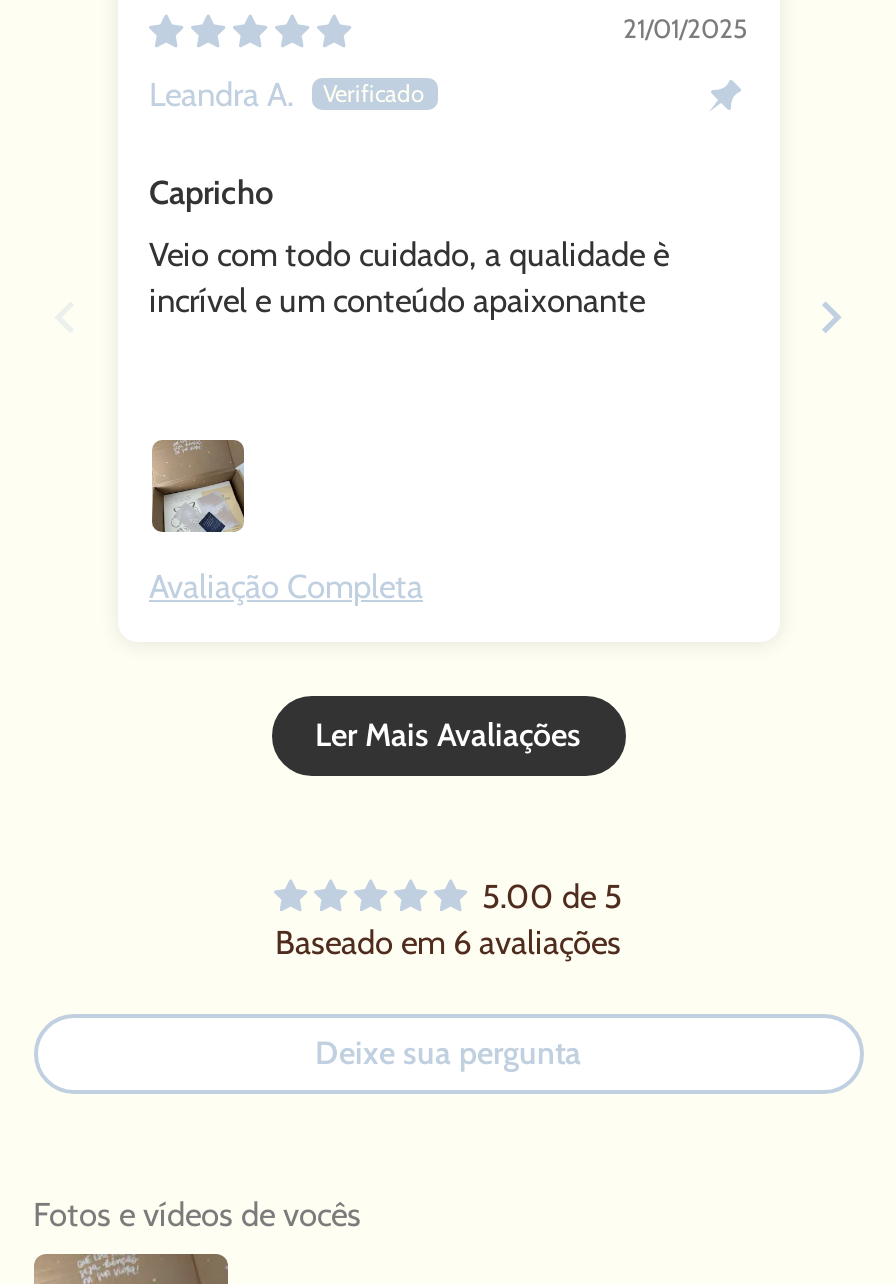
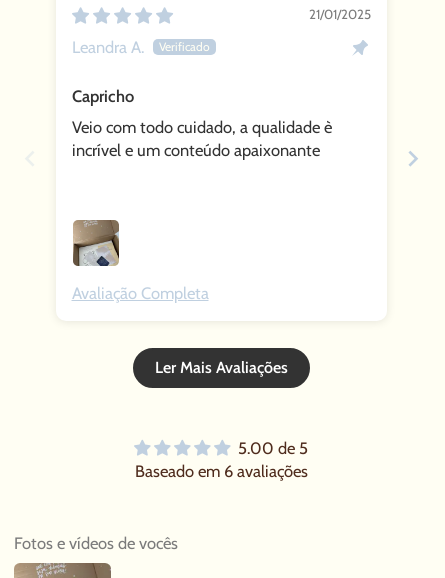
[315,1033,581,1071] Deixe sua pergunta -> none

